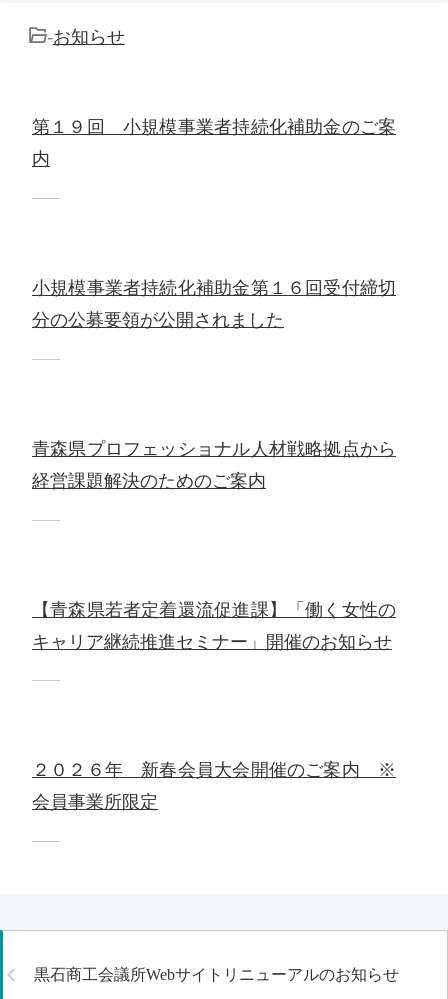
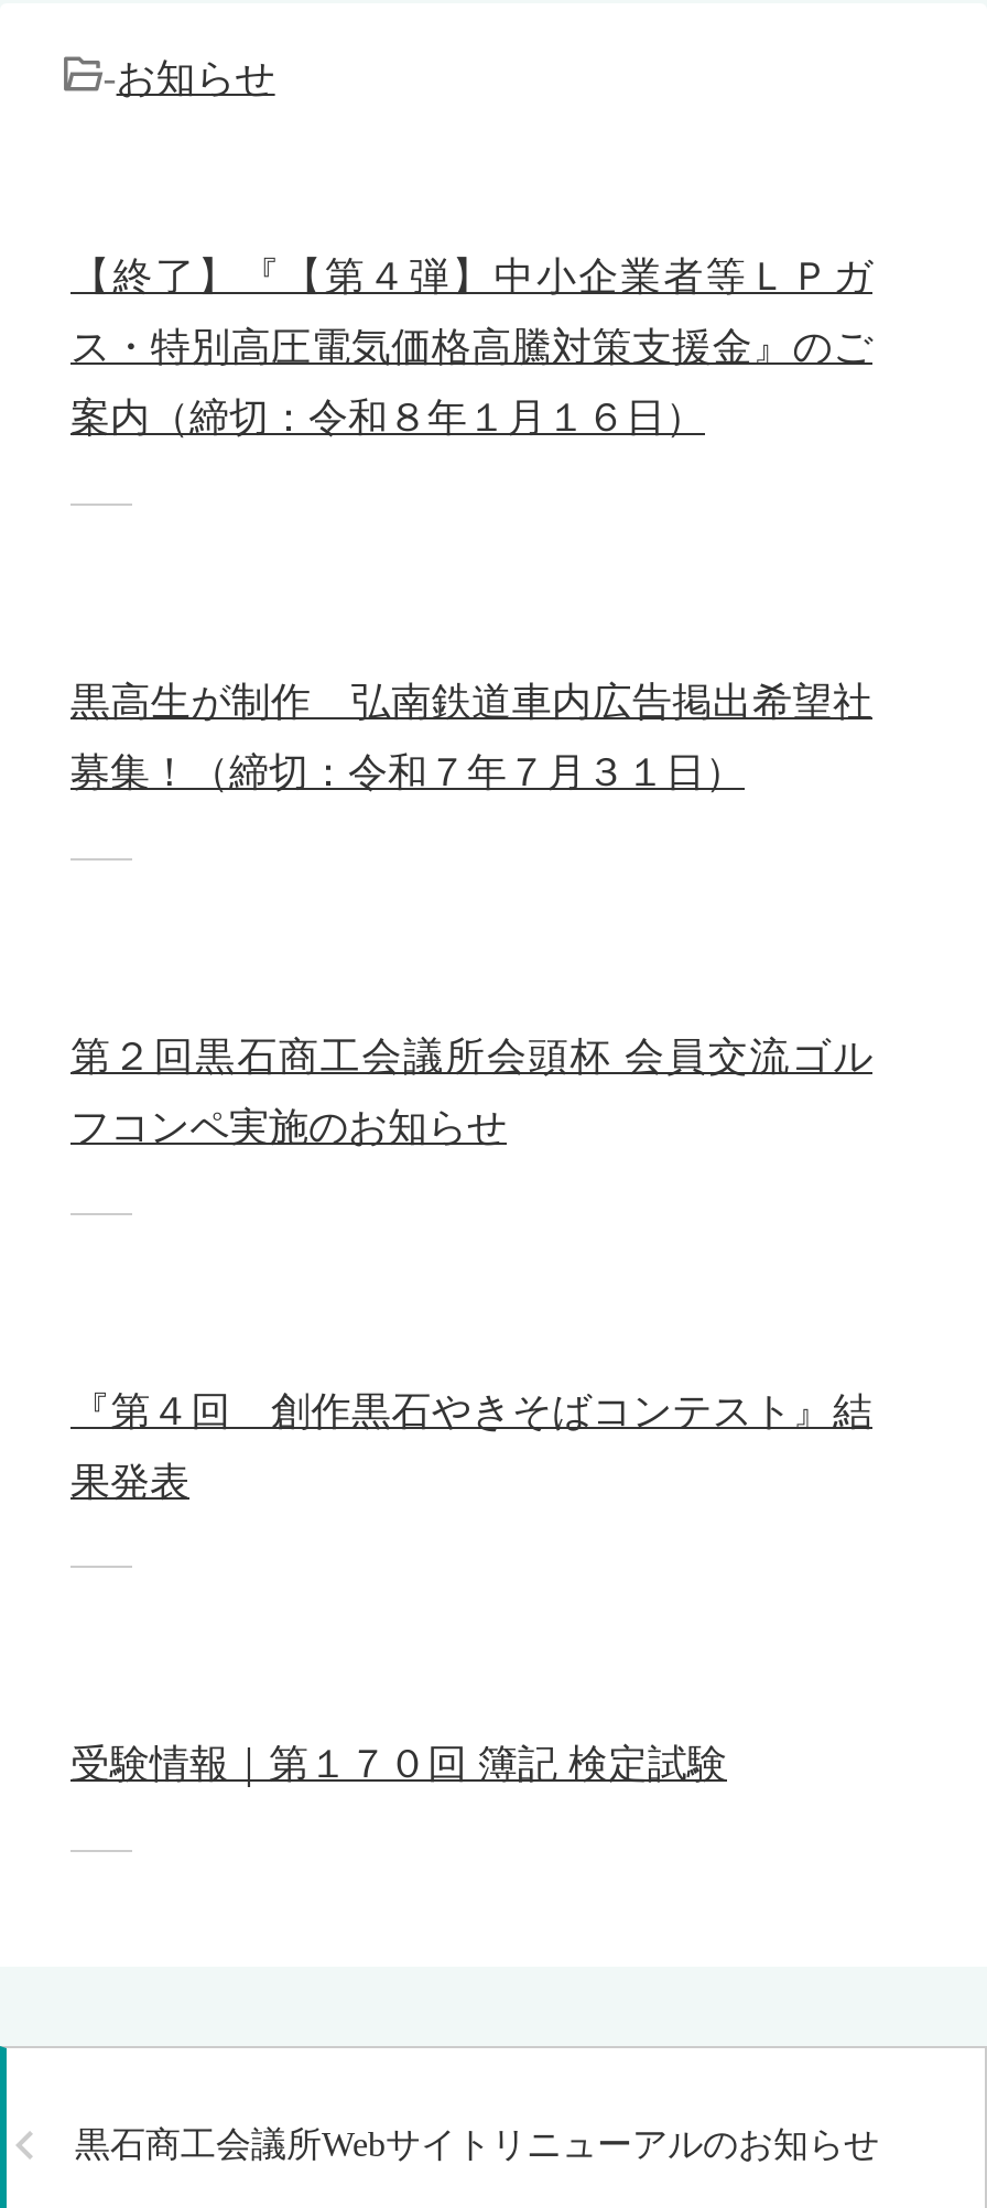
[32,117,396,137] 第１９回 小規模事業者持続化補助金のご案 -> [70,255,872,299] 【終了】『【第４弾】中小企業者等ＬＰガ
[32,149,50,169] 内 -> [70,325,872,370] ス・特別高圧電気価格高騰対策支援金』のご
[32,278,396,298] 小規模事業者持続化補助金第１６回受付締切 -> [70,396,705,440] 案内（締切：令和８年１月１６日）
[32,310,284,330] 分の公募要領が公開されました -> [70,680,872,724] 黒高生が制作 弘南鉄道車内広告掲出希望社
[32,439,396,459] 青森県プロフェッショナル人材戦略拠点から -> [70,750,745,794] 募集！（締切：令和７年７月３１日）
[32,471,266,491] 経営課題解決のためのご案内 -> [70,1034,872,1078] 第２回黒石商工会議所会頭杯 会員交流ゴル
[32,599,396,619] 【青森県若者定着還流促進課】「働く女性の -> [70,1105,507,1149] フコンペ実施のお知らせ
[32,631,392,651] キャリア継続推進セミナー」開催のお知らせ -> [70,1388,872,1432] 『第４回 創作黒石やきそばコンテスト』結
[32,760,396,780] ２０２６年 新春会員大会開催のご案内 ※ -> [70,1459,189,1503] 果発表
[32,792,158,812] 会員事業所限定 -> [70,1743,727,1787] 受験情報｜第１７０回 簿記 検定試験

